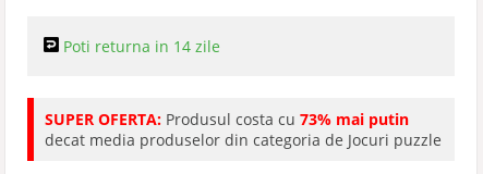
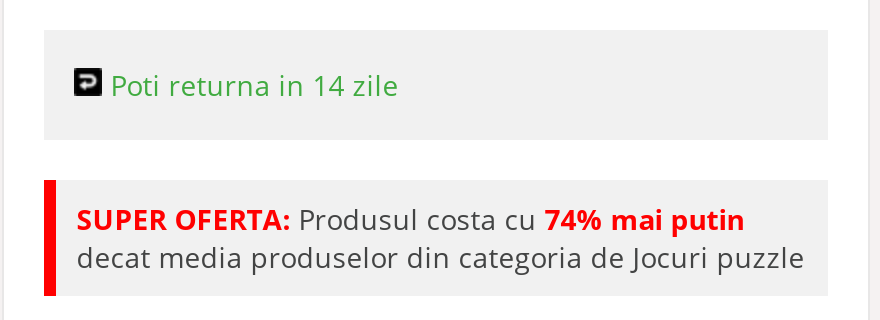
[45,109,409,129] SUPER OFERTA: Produsul costa cu 73% mai putin -> [76,200,744,238] SUPER OFERTA: Produsul costa cu 74% mai putin

